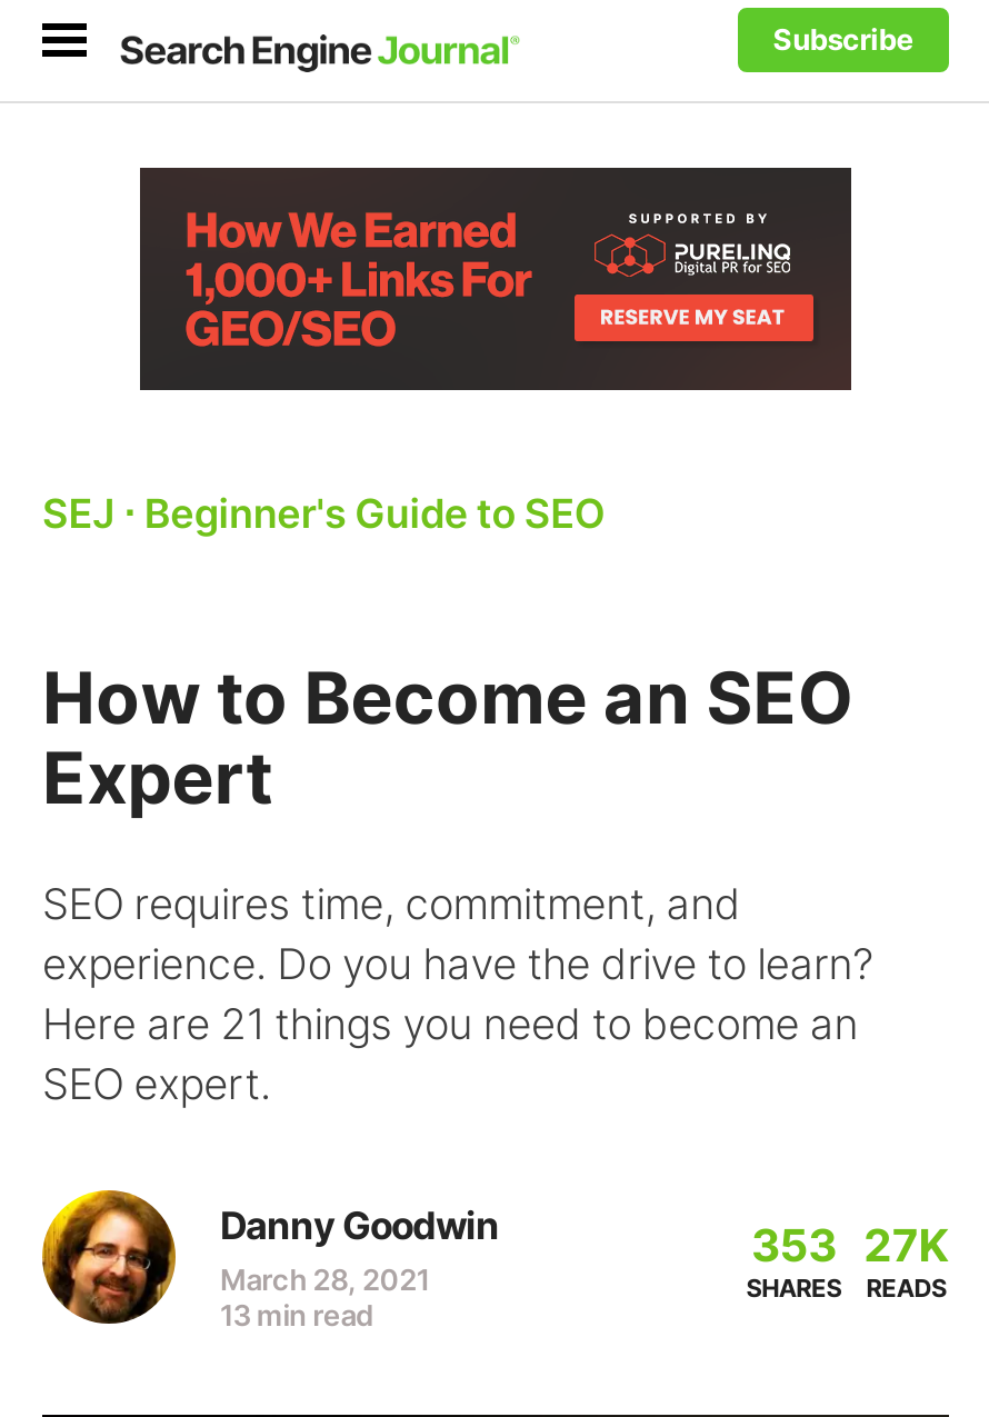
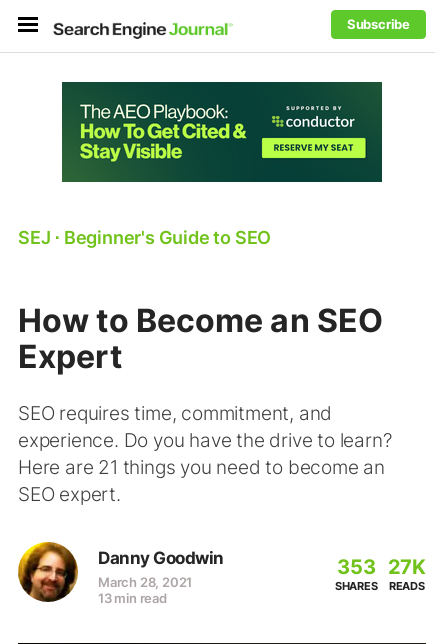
[140,168,851,390] [image] -> [62,82,382,182] [image]

